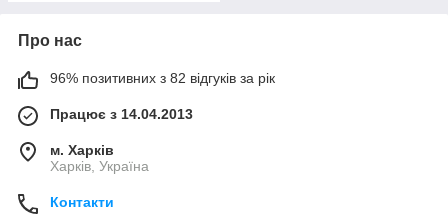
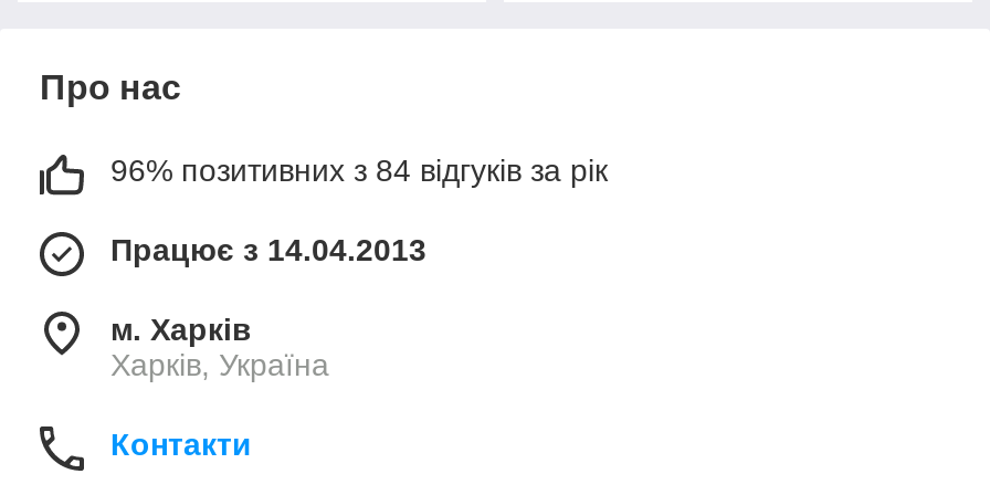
[50,70,275,86] 96% позитивних з 82 відгуків за рік -> [110,152,608,188] 96% позитивних з 84 відгуків за рік

